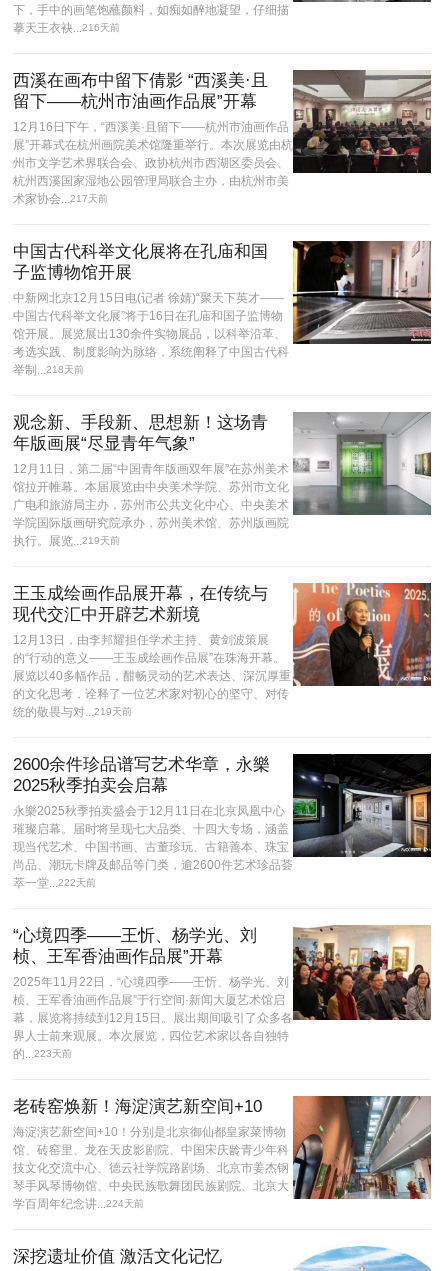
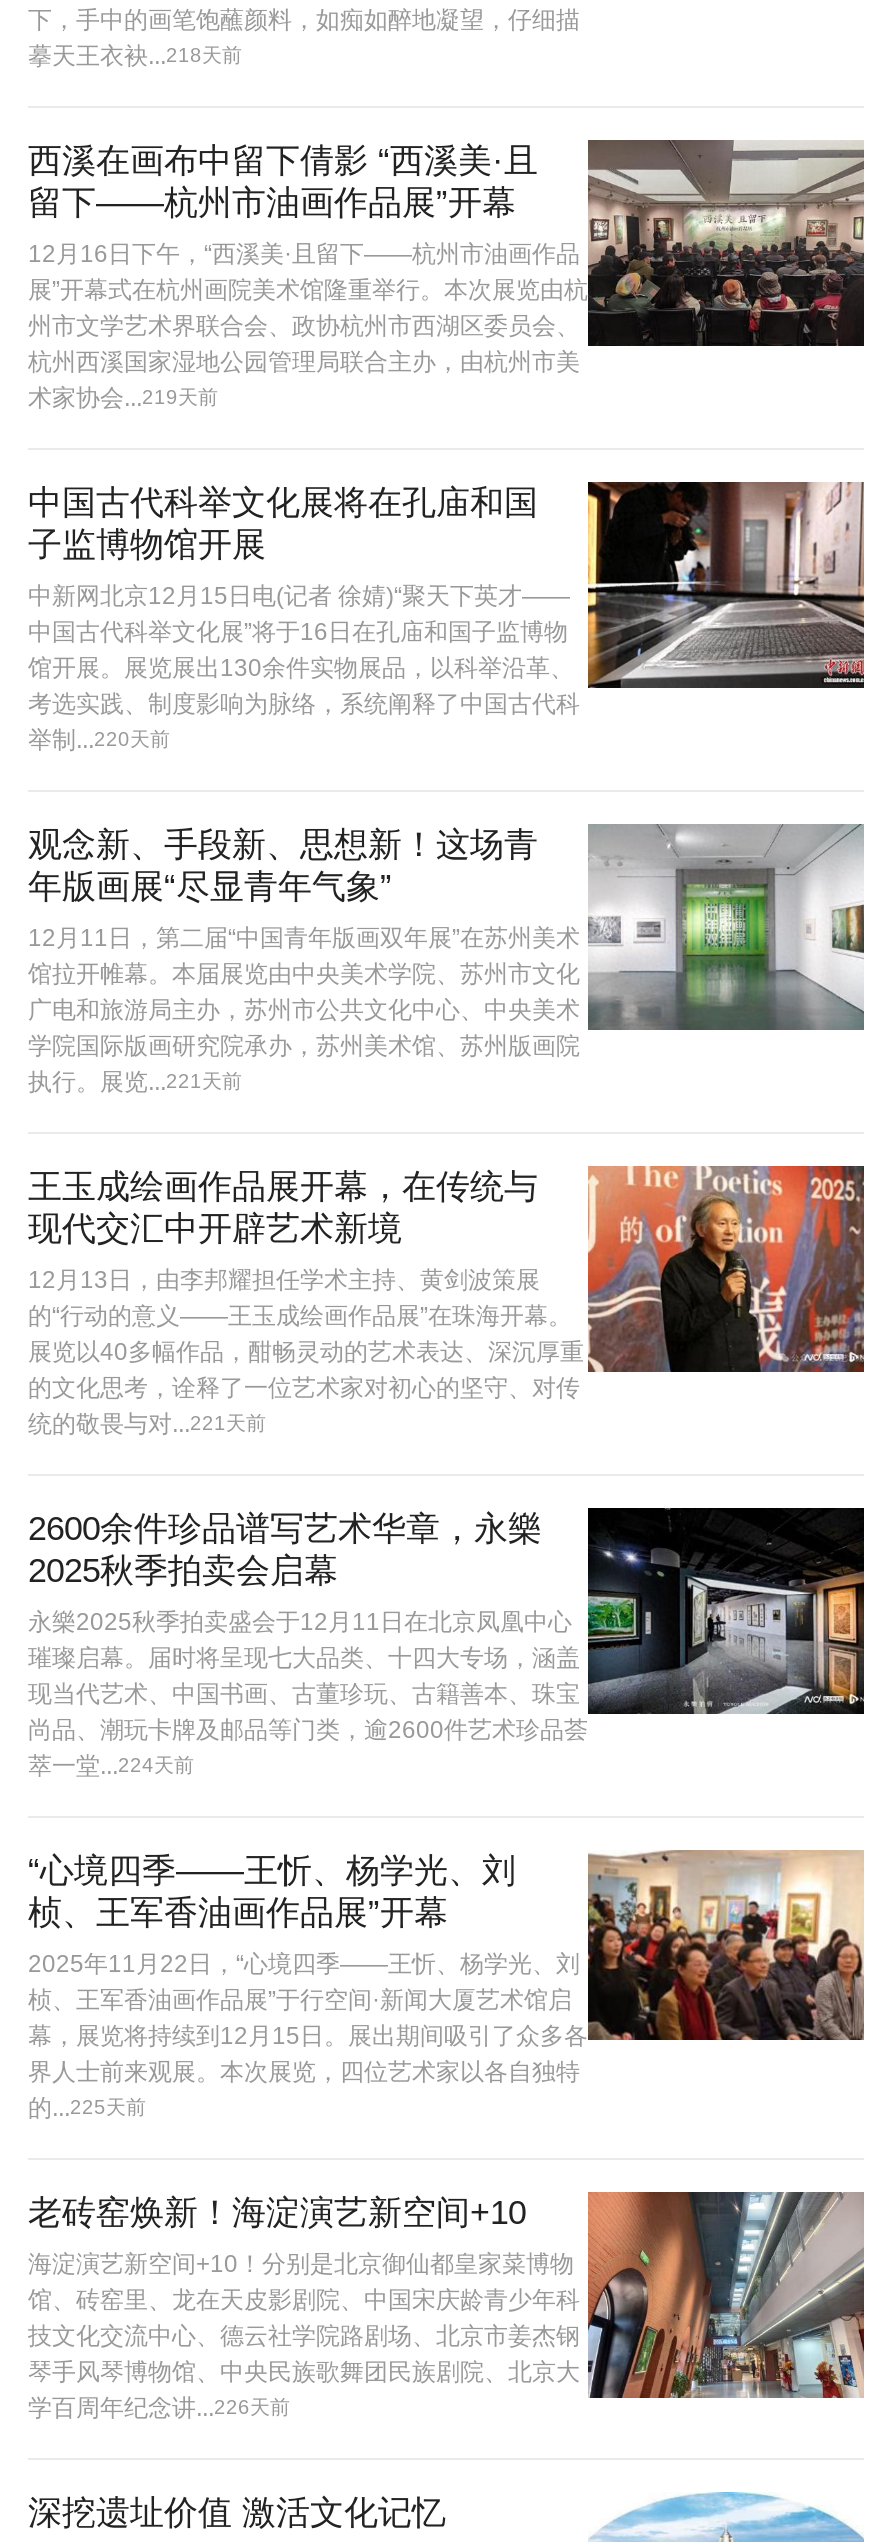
[13,20,120,34] 摹天王衣袂...216天前 -> [28,41,242,69] 摹天王衣袂...218天前
[13,191,108,205] 术家协会...217天前 -> [28,383,218,411] 术家协会...219天前
[13,362,84,376] 举制...218天前 -> [28,725,170,753] 举制...220天前
[13,533,120,547] 执行。展览...219天前 -> [28,1067,242,1095] 执行。展览...221天前
[13,704,132,718] 统的敬畏与对...219天前 -> [28,1409,266,1437] 统的敬畏与对...221天前
[13,875,96,889] 萃一堂...222天前 -> [28,1751,194,1779] 萃一堂...224天前
[13,1046,72,1060] 的...223天前 -> [28,2093,146,2121] 的...225天前
[13,1196,144,1210] 学百周年纪念讲...224天前 -> [28,2393,290,2421] 学百周年纪念讲...226天前

